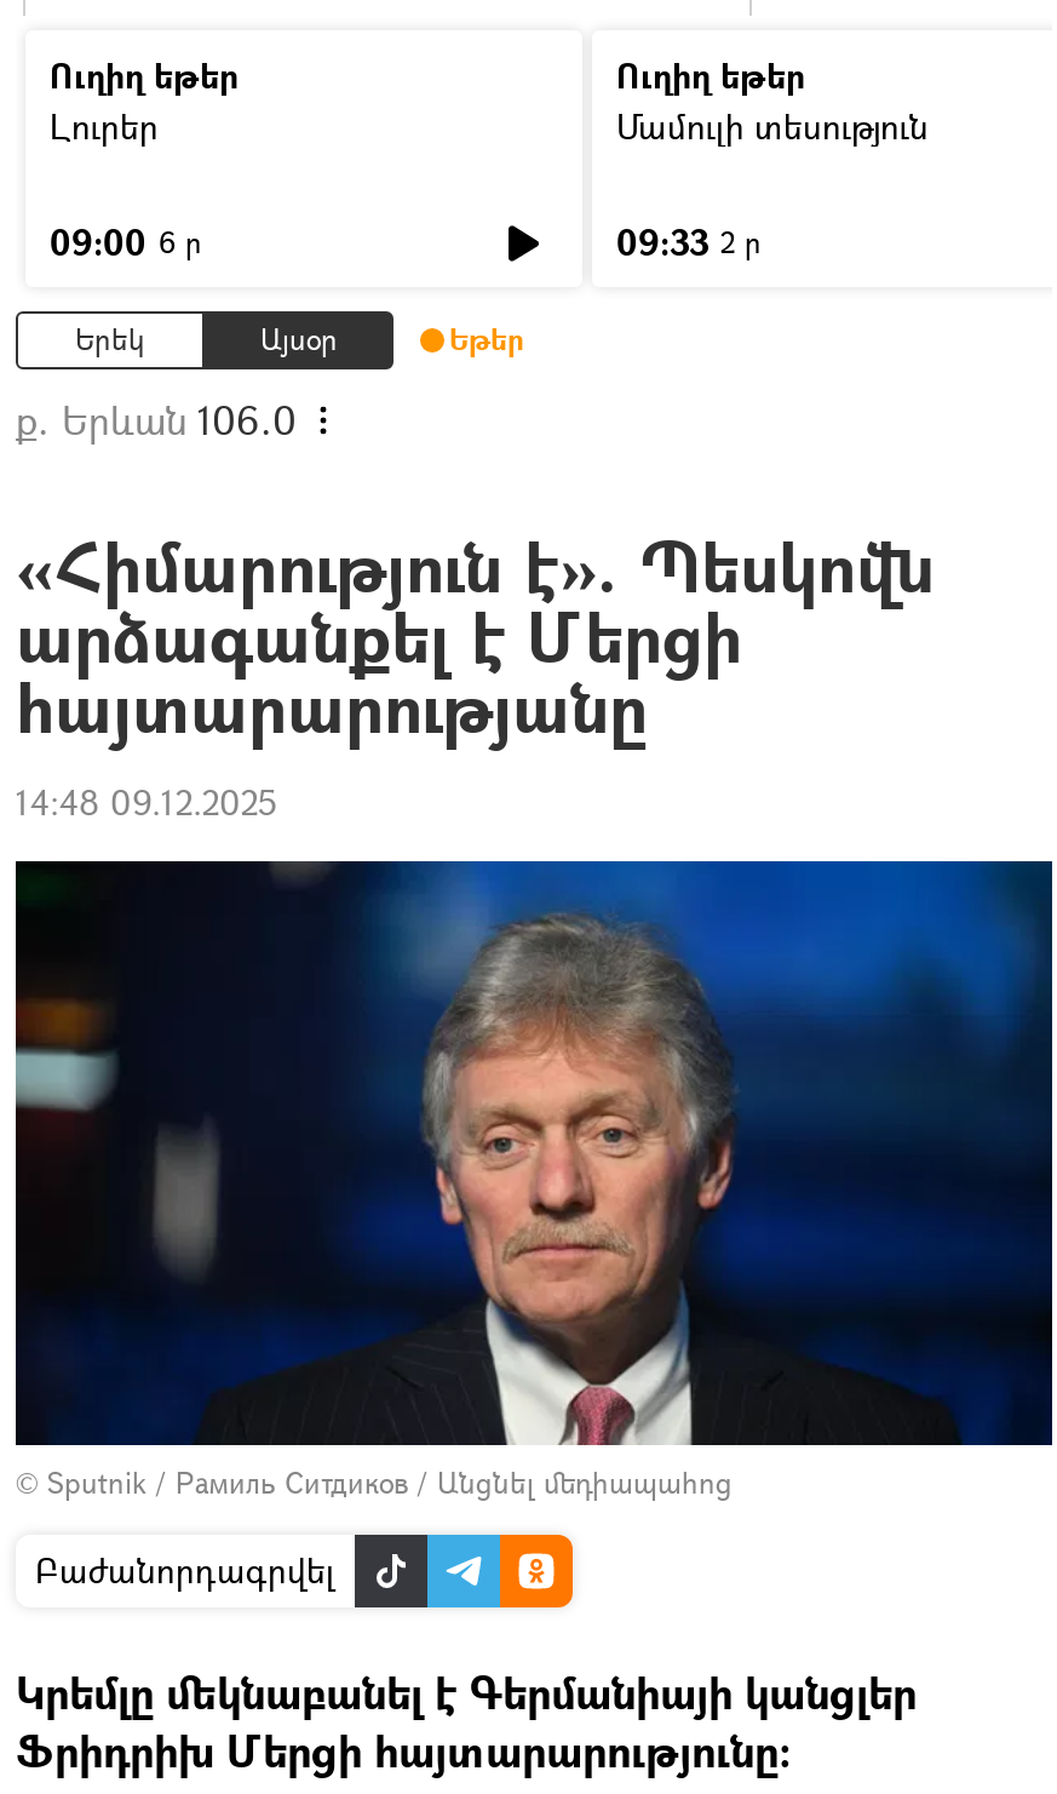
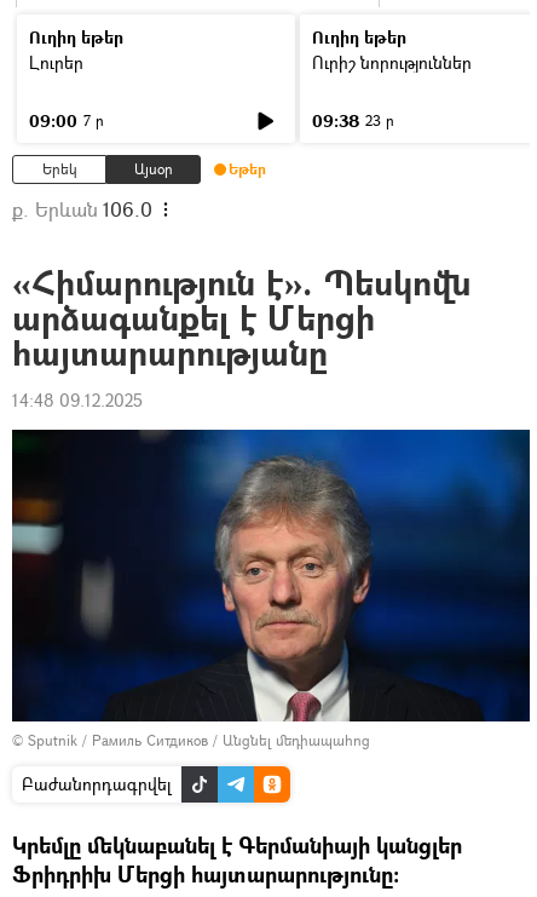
[616,103,929,149] Մամուլի տեսություն -> [312,51,472,74] Ուրիշ նորություններ
[50,219,202,265] 09:00 6 ր -> [29,109,104,132] 09:00 7 ր
[616,219,762,265] 09:33 2 ր -> [312,109,394,132] 09:38 23 ր

